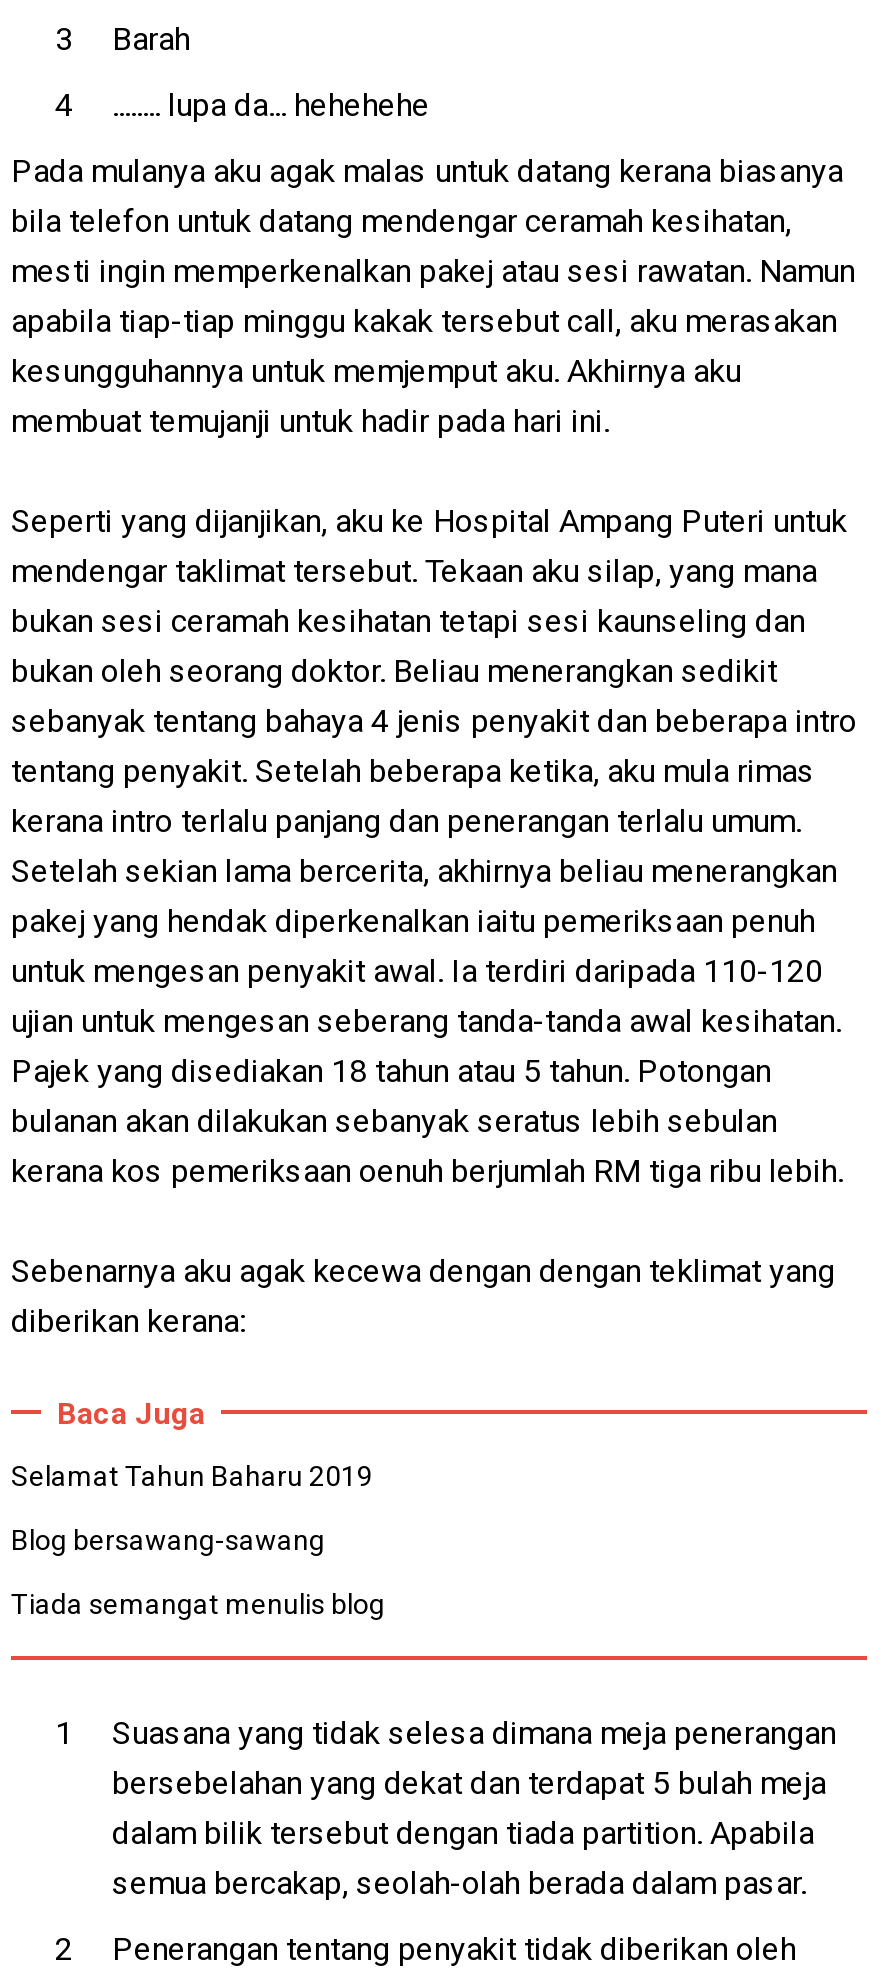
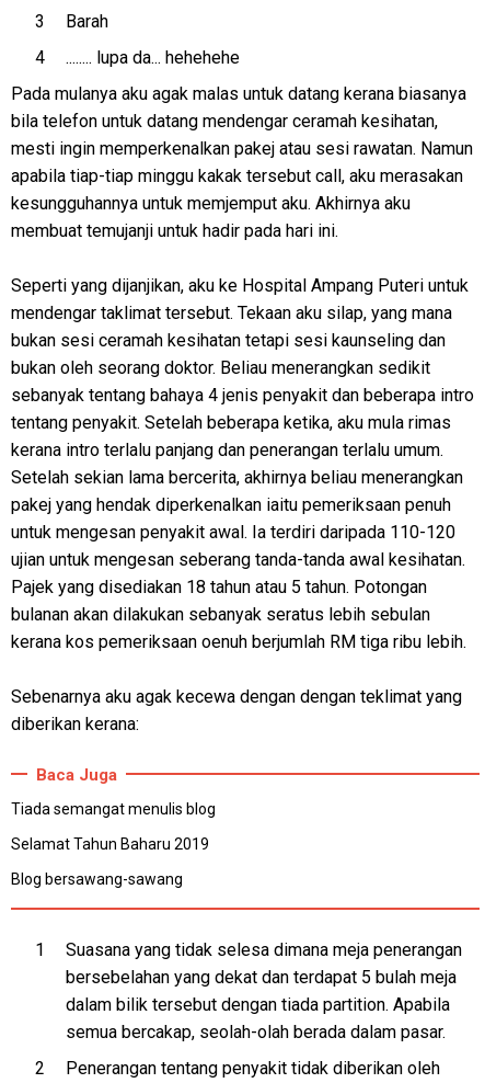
moved [11,1460,373,1556] -> [11,835,209,888]: Selamat Tahun Baharu 2019 | Blog bersawang-sawang
moved [11,1588,385,1620] -> [11,800,216,818]: Tiada semangat menulis blog

